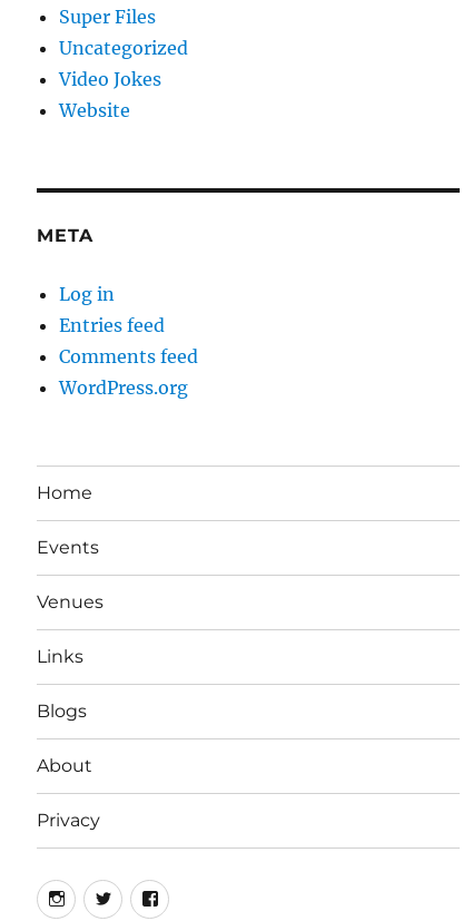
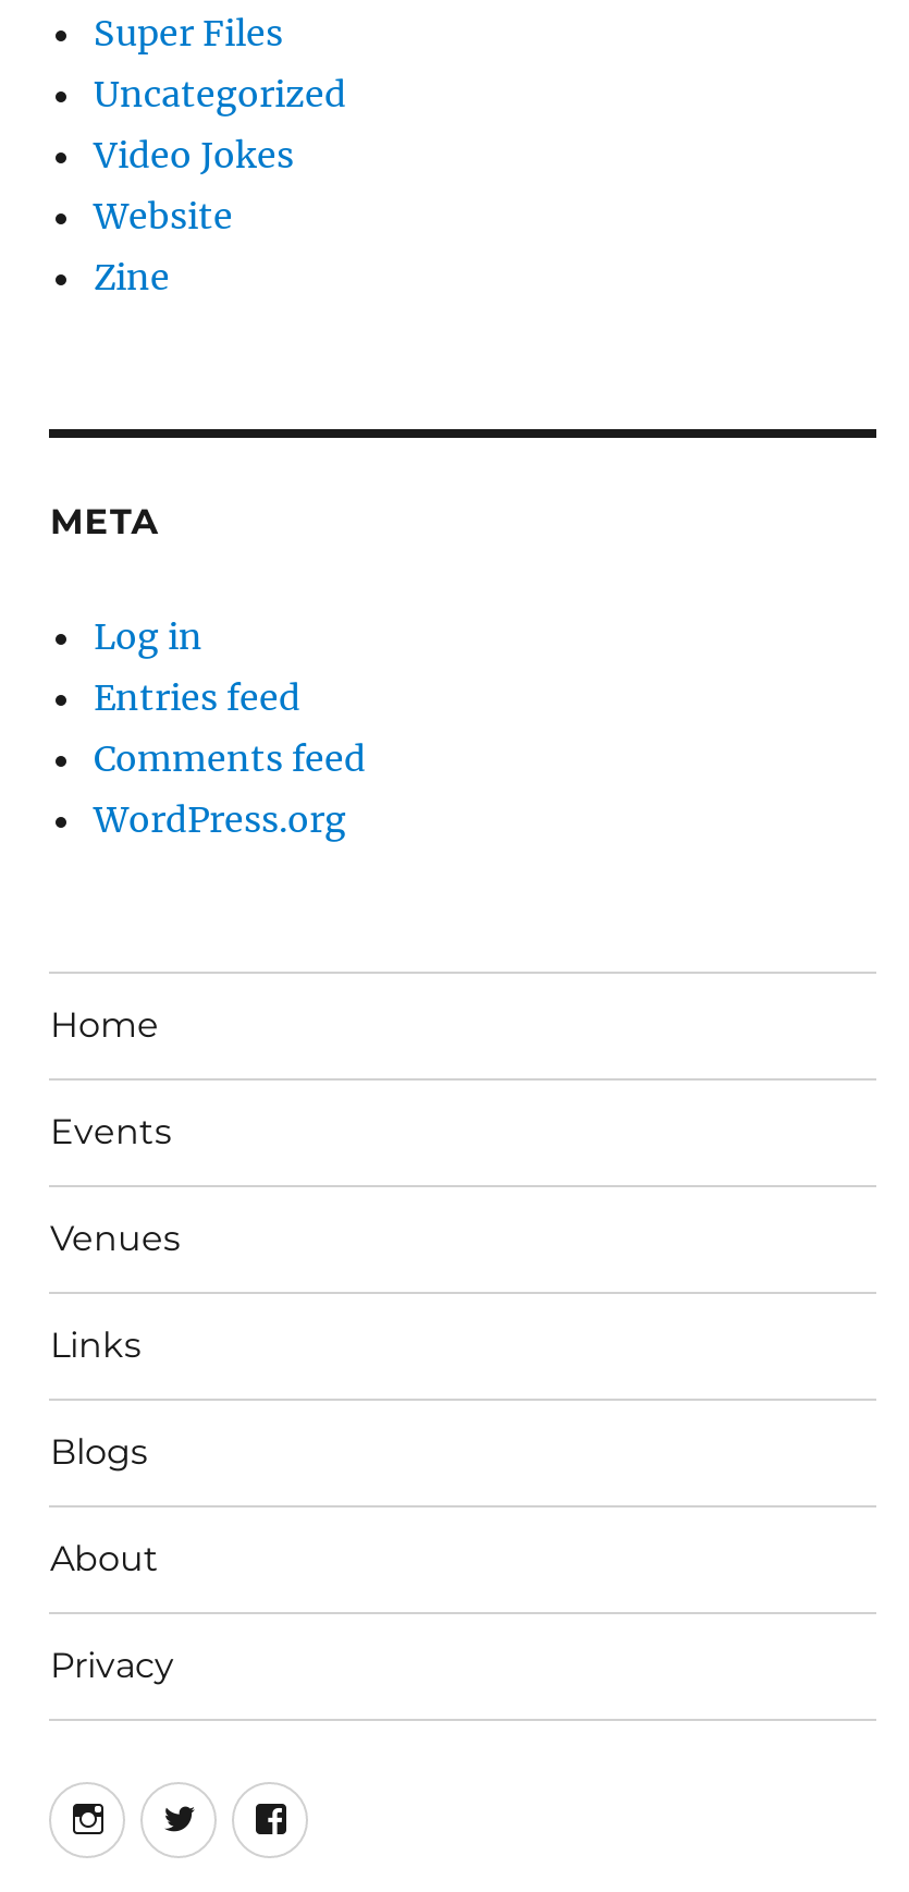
none -> [94,254,170,298] Zine

